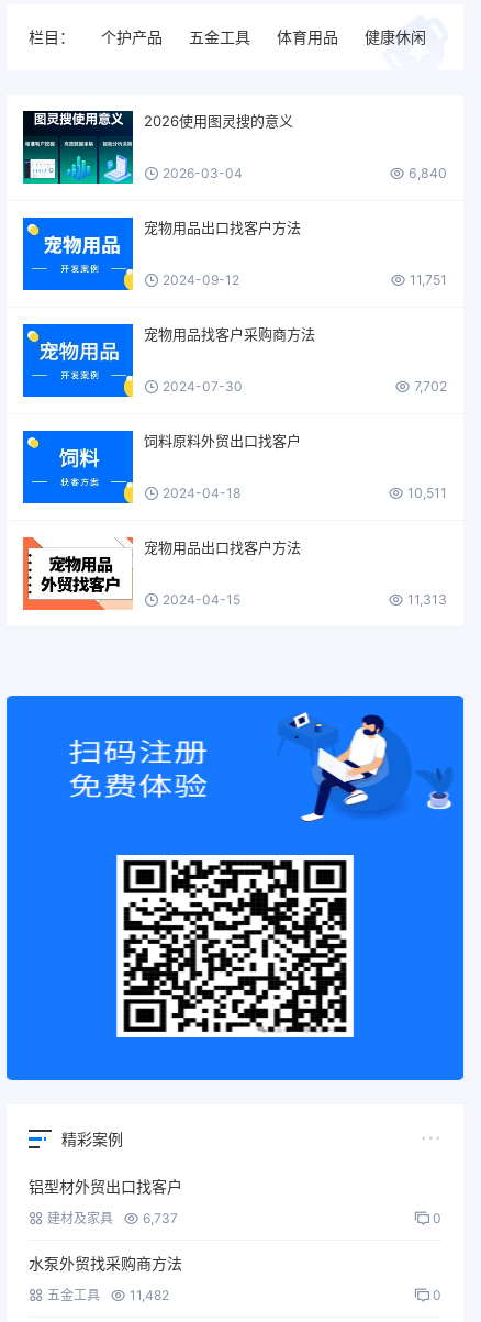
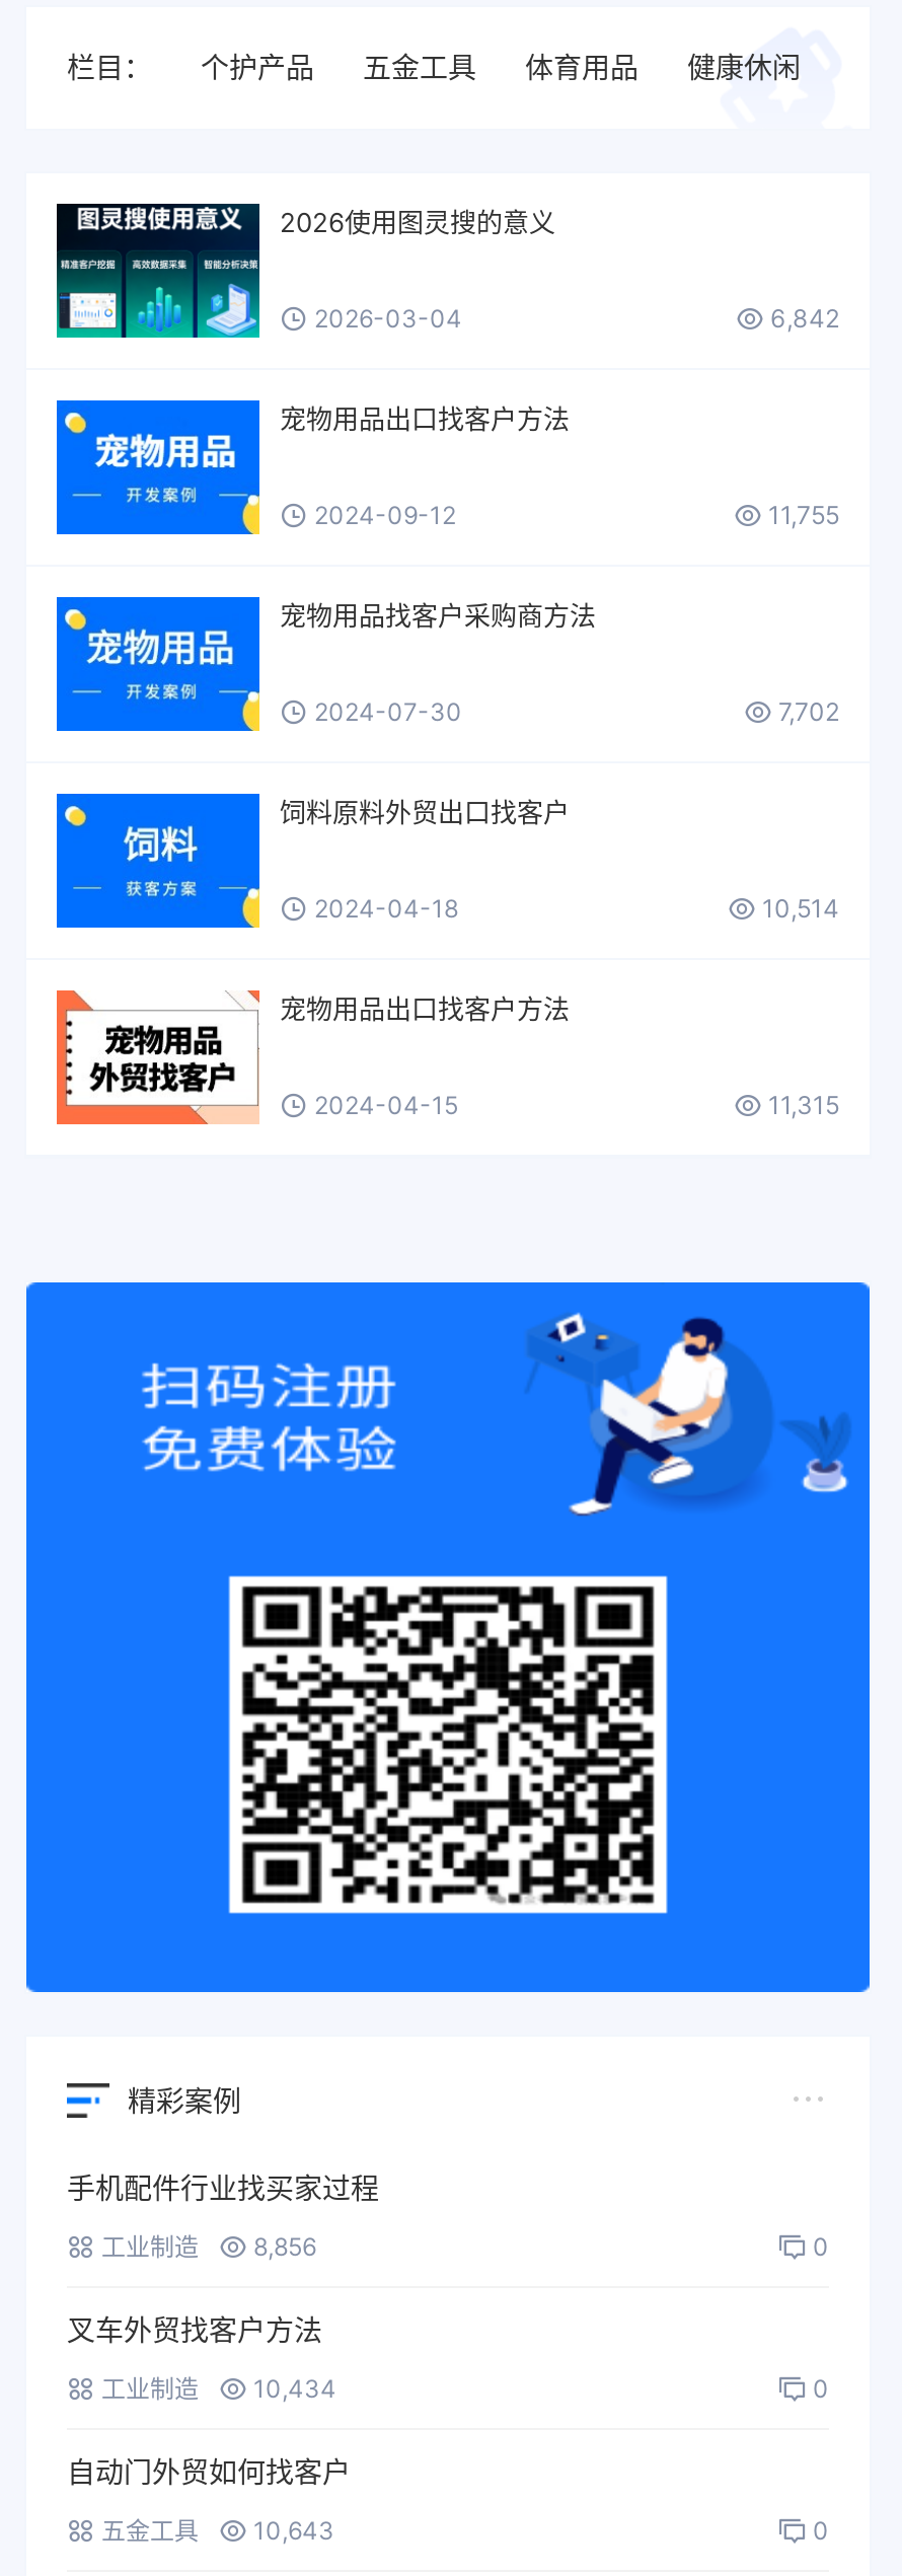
[409,165,447,181] 6,840 -> [770,303,839,334] 6,842
[410,271,447,288] 11,751 -> [768,500,839,530] 11,755
[407,485,447,501] 10,511 -> [762,893,839,924] 10,514
[407,591,447,608] 11,313 -> [768,1090,839,1120] 11,315
[29,1177,182,1196] 铝型材外贸出口找客户 -> [67,2170,379,2205] 手机配件行业找买家过程
[47,1210,178,1226] 建材及家具 | 6,737 -> [101,2231,316,2262] 工业制造 | 8,856
[29,1254,182,1273] 水泵外贸找采购商方法 -> [67,2312,829,2489] 叉车外贸找客户方法 | 工业制造 | 10,434 | 0 | 自动门外贸如何找客户
[47,1287,169,1303] 五金工具 11,482 -> [101,2515,334,2546] 五金工具 10,643

